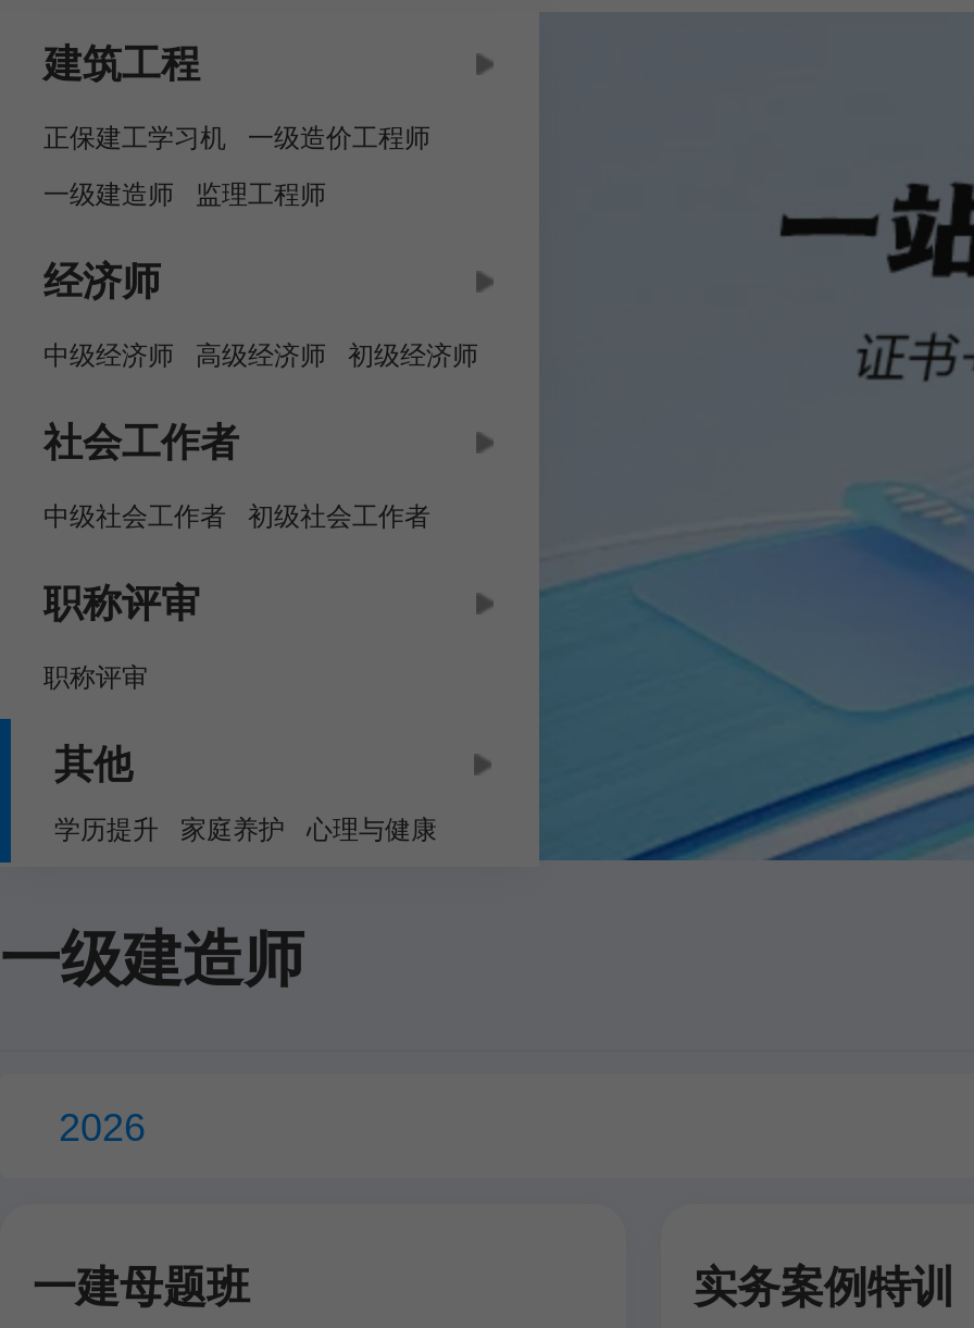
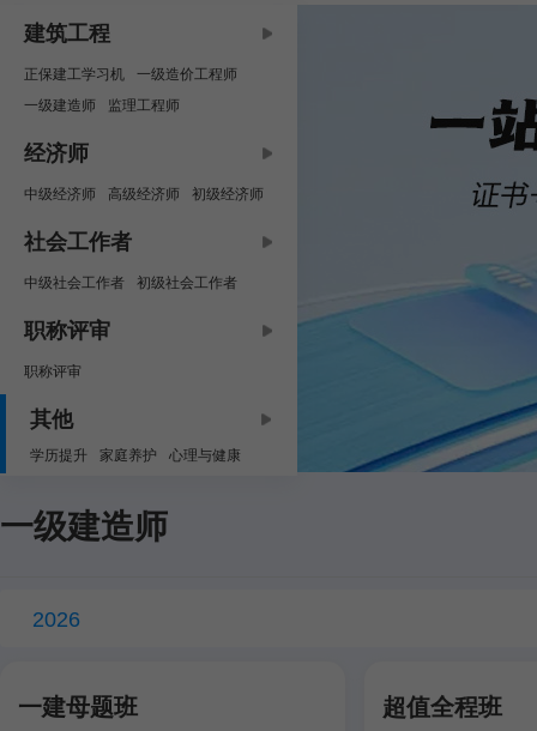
[694,1263,954,1311] 实务案例特训 -> [382,694,502,720] 超值全程班

